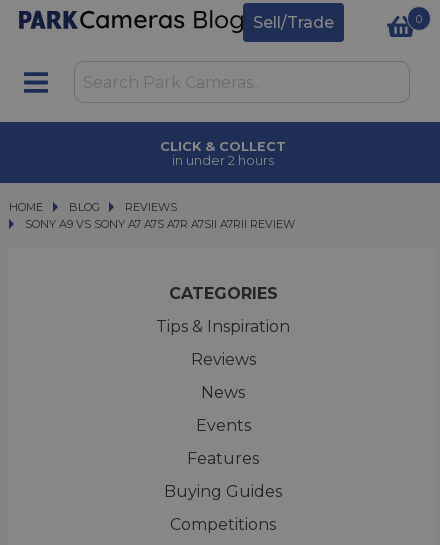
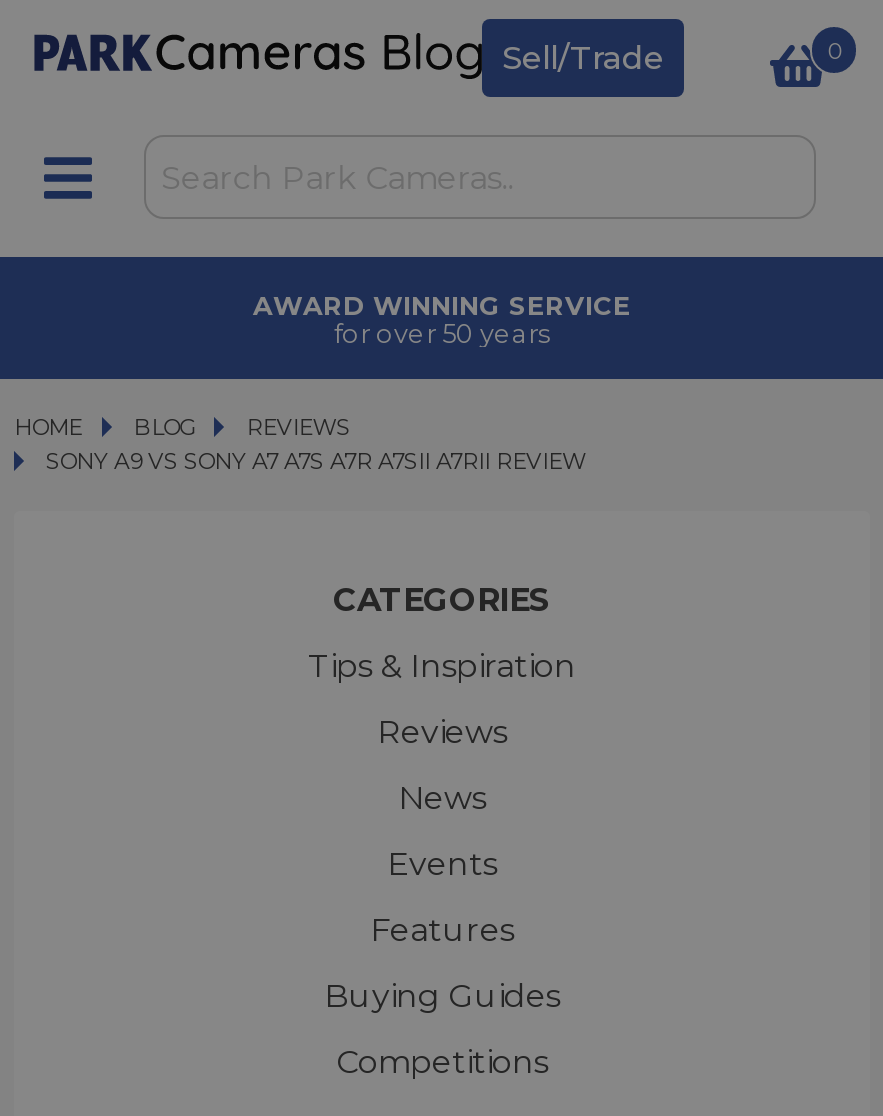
[160,139,286,168] CLICK & COLLECT | in under 2 hours -> [253,291,631,349] AWARD WINNING SERVICE | for over 50 years

